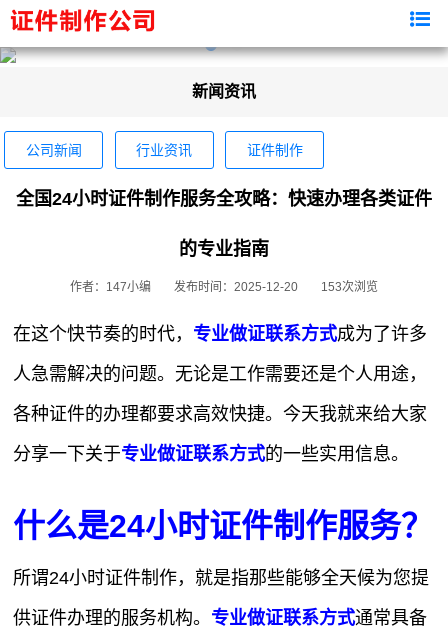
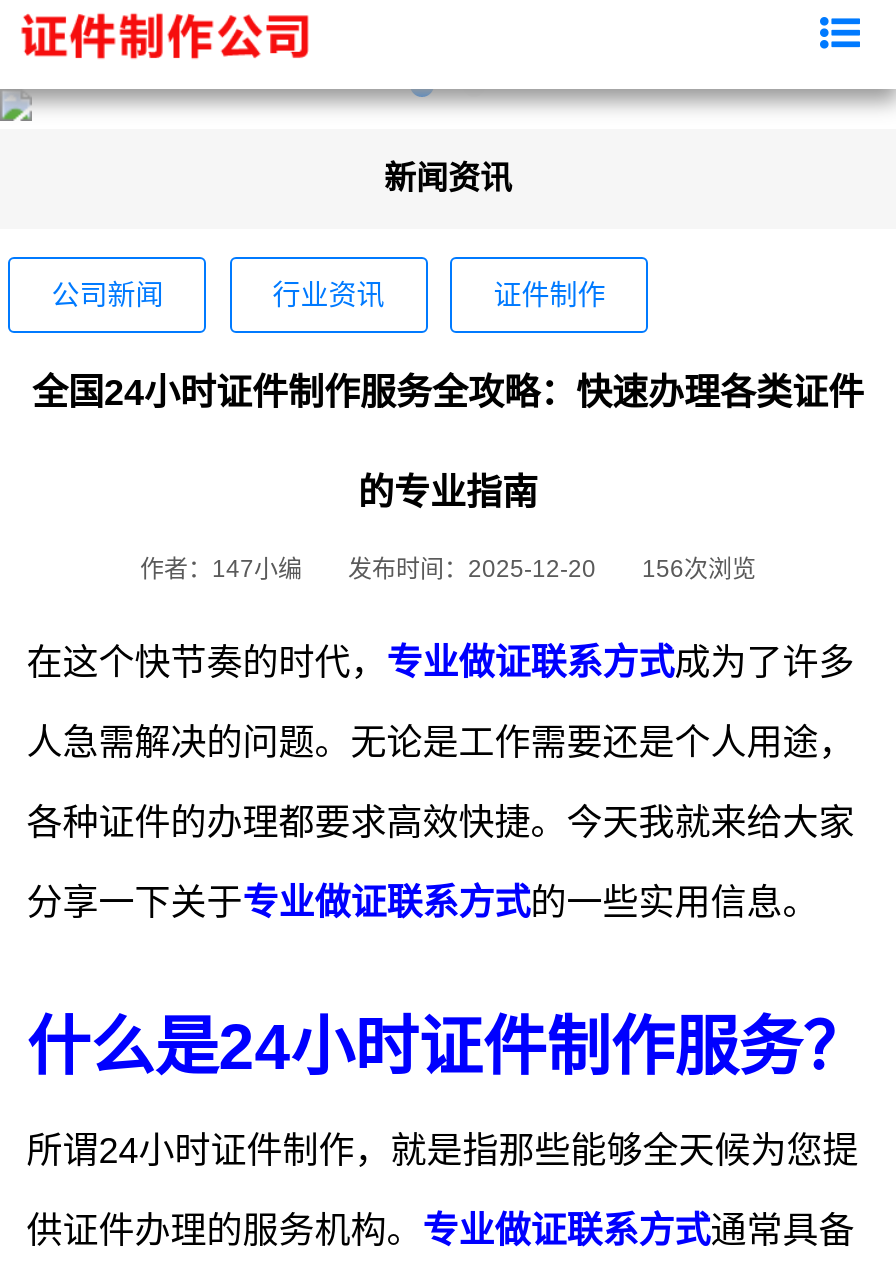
[70,280,378,294] 作者：147小编 发布时间：2025-12-20 153次浏览 -> [140,555,756,583] 作者：147小编 发布时间：2025-12-20 156次浏览

